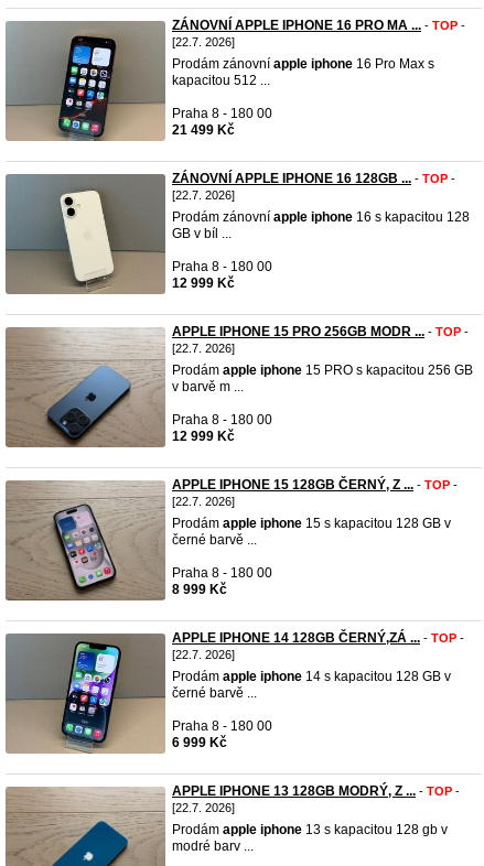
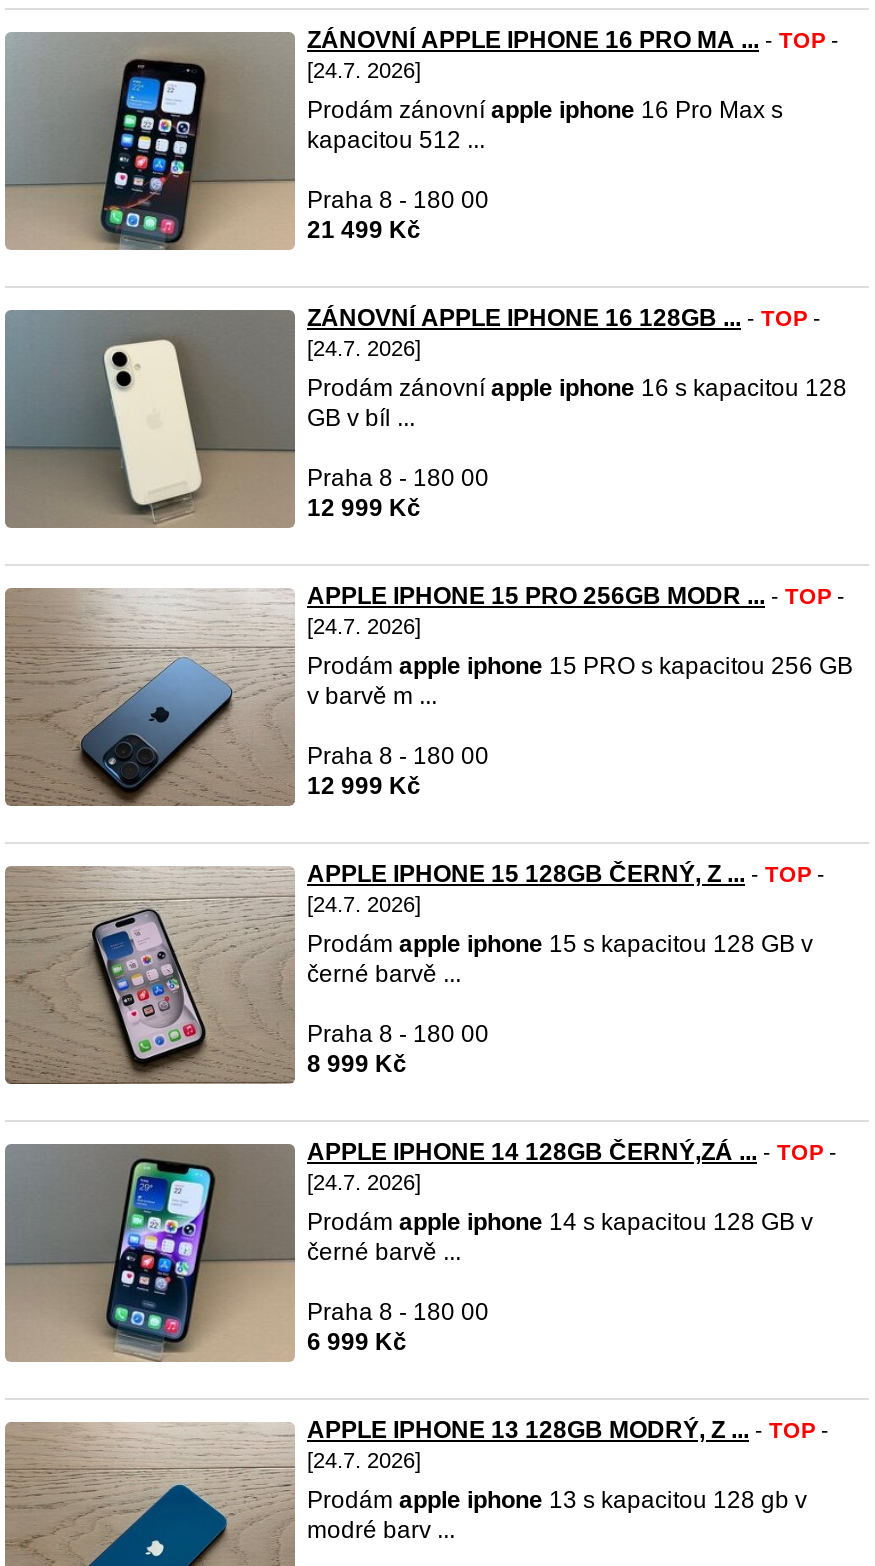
[172,35,235,48] [22.7. 2026] -> [307,58,421,82] [24.7. 2026]
[172,188,235,202] [22.7. 2026] -> [307,336,421,360] [24.7. 2026]
[172,342,235,355] [22.7. 2026] -> [307,614,421,638] [24.7. 2026]
[172,495,235,508] [22.7. 2026] -> [307,892,421,916] [24.7. 2026]
[172,648,235,661] [22.7. 2026] -> [307,1170,421,1194] [24.7. 2026]
[172,801,235,814] [22.7. 2026] -> [307,1448,421,1472] [24.7. 2026]

